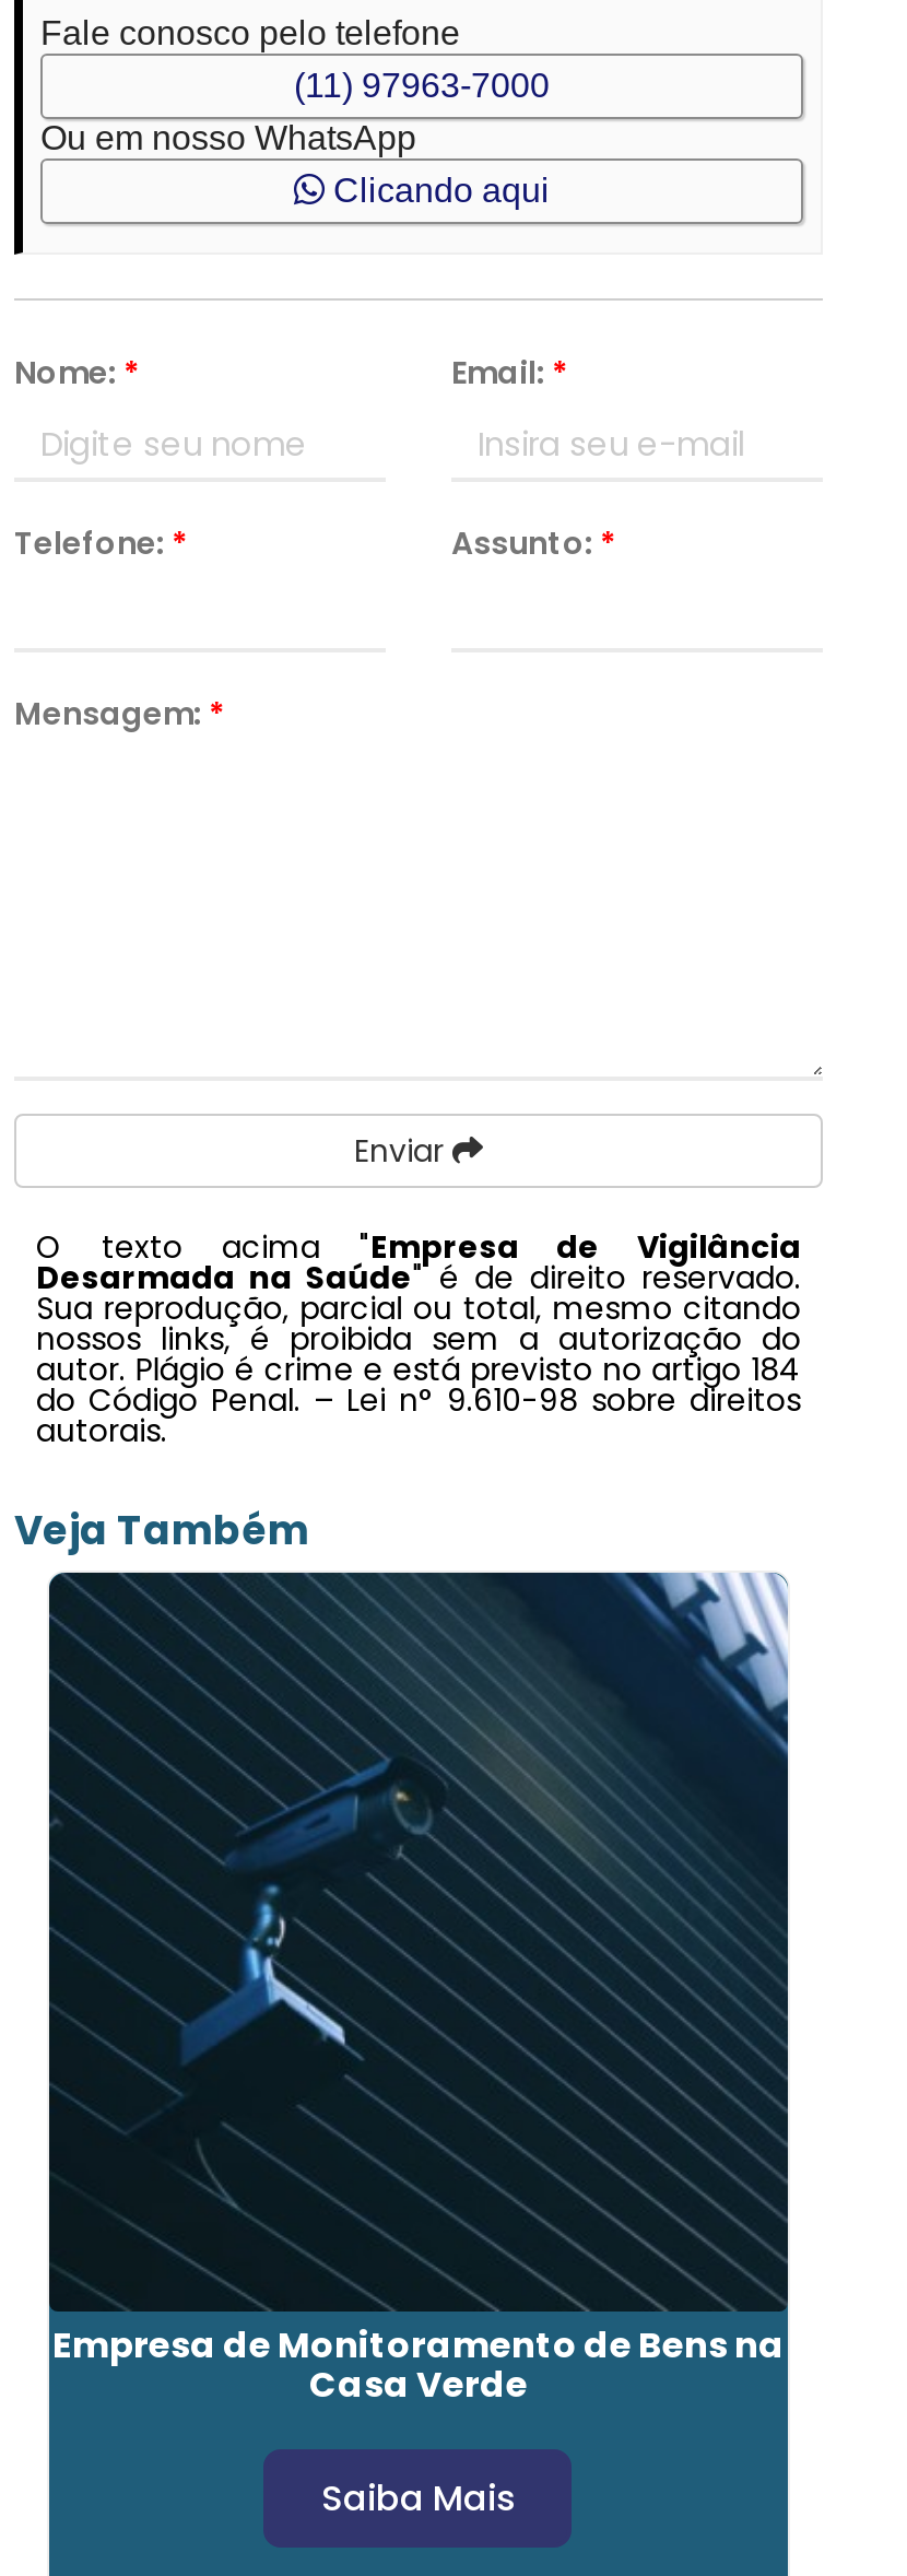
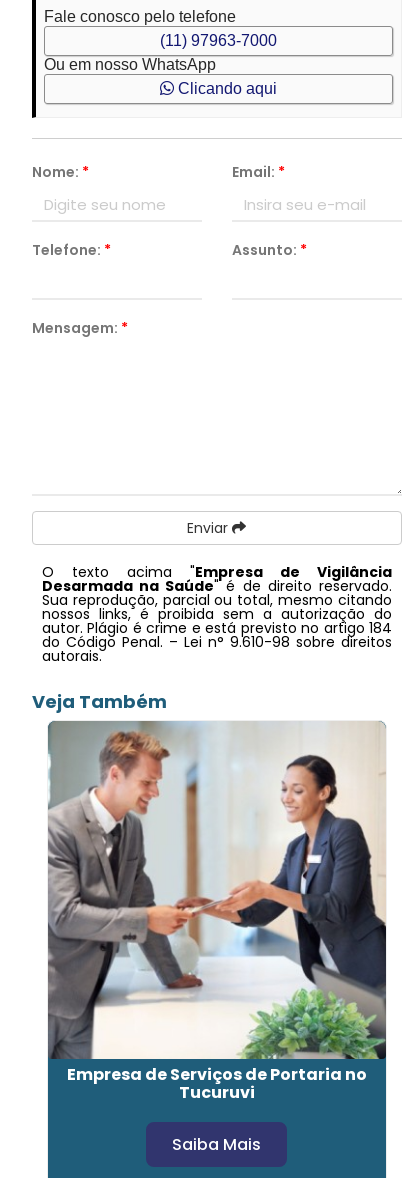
[47,1571,790,2410] [image] | Empresa de Monitoramento de Bens na | Casa Verde -> [47,720,387,1104] [image] | Empresa de Serviços de Portaria no | Tucuruvi

